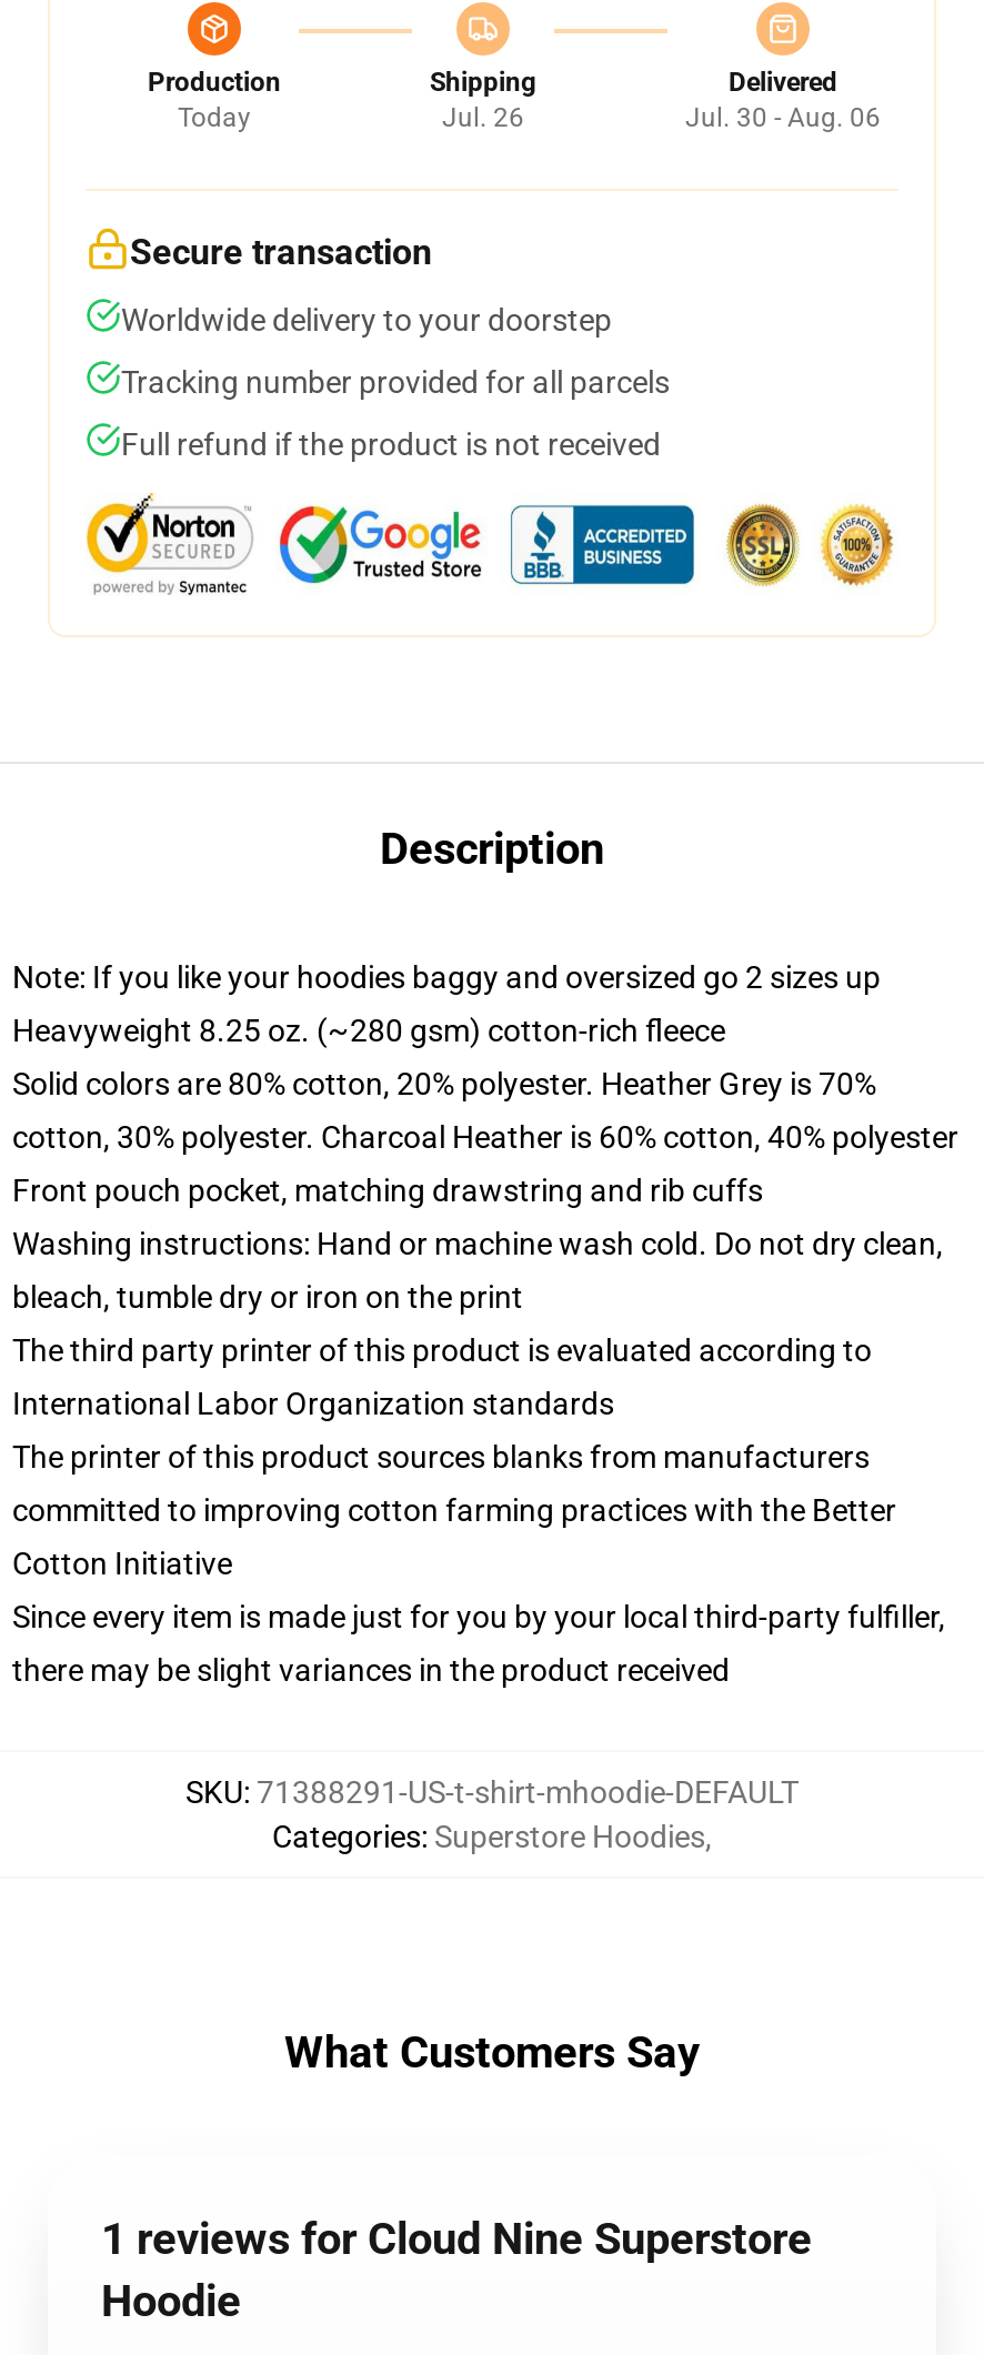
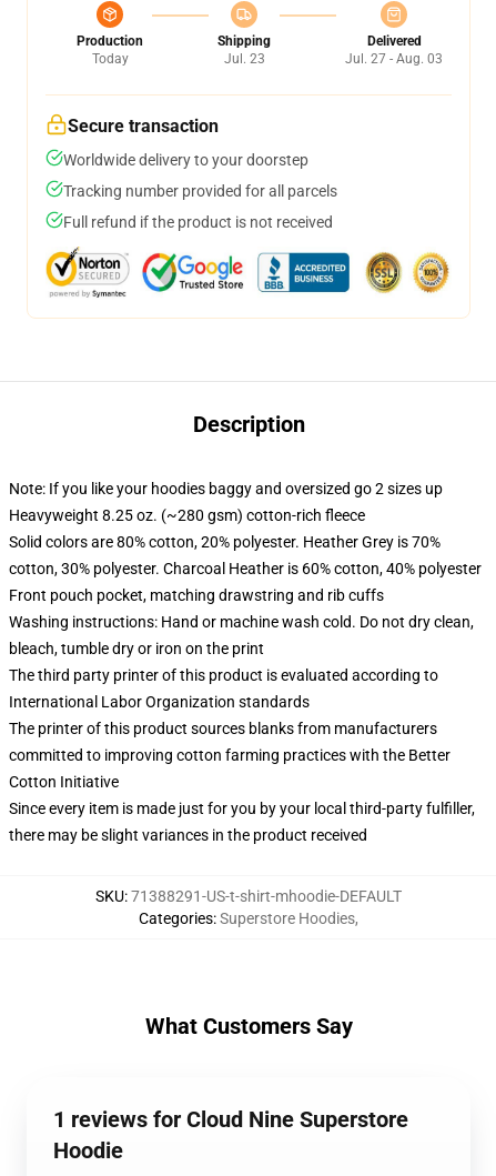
[442,102,524,133] Jul. 26 -> [224,51,265,67] Jul. 23
[685,102,881,133] Jul. 30 - Aug. 06 -> [345,51,443,67] Jul. 27 - Aug. 03

